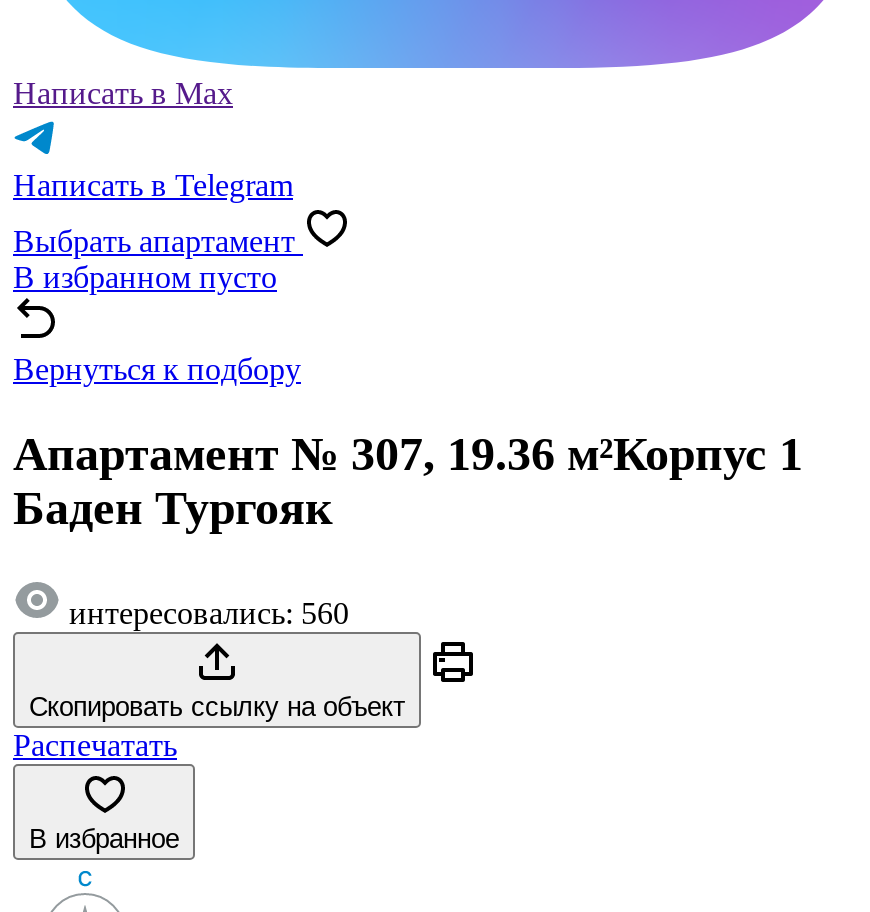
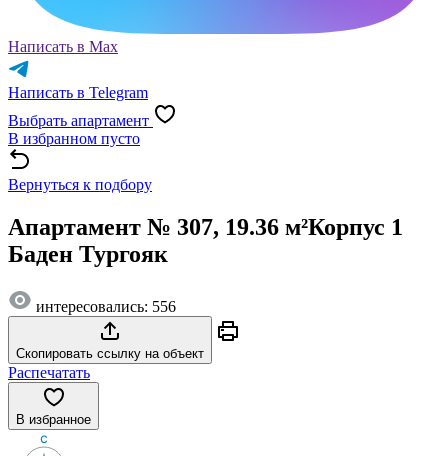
[61,596,349,630] интересовались: 560 -> [32,298,176,315] интересовались: 556

